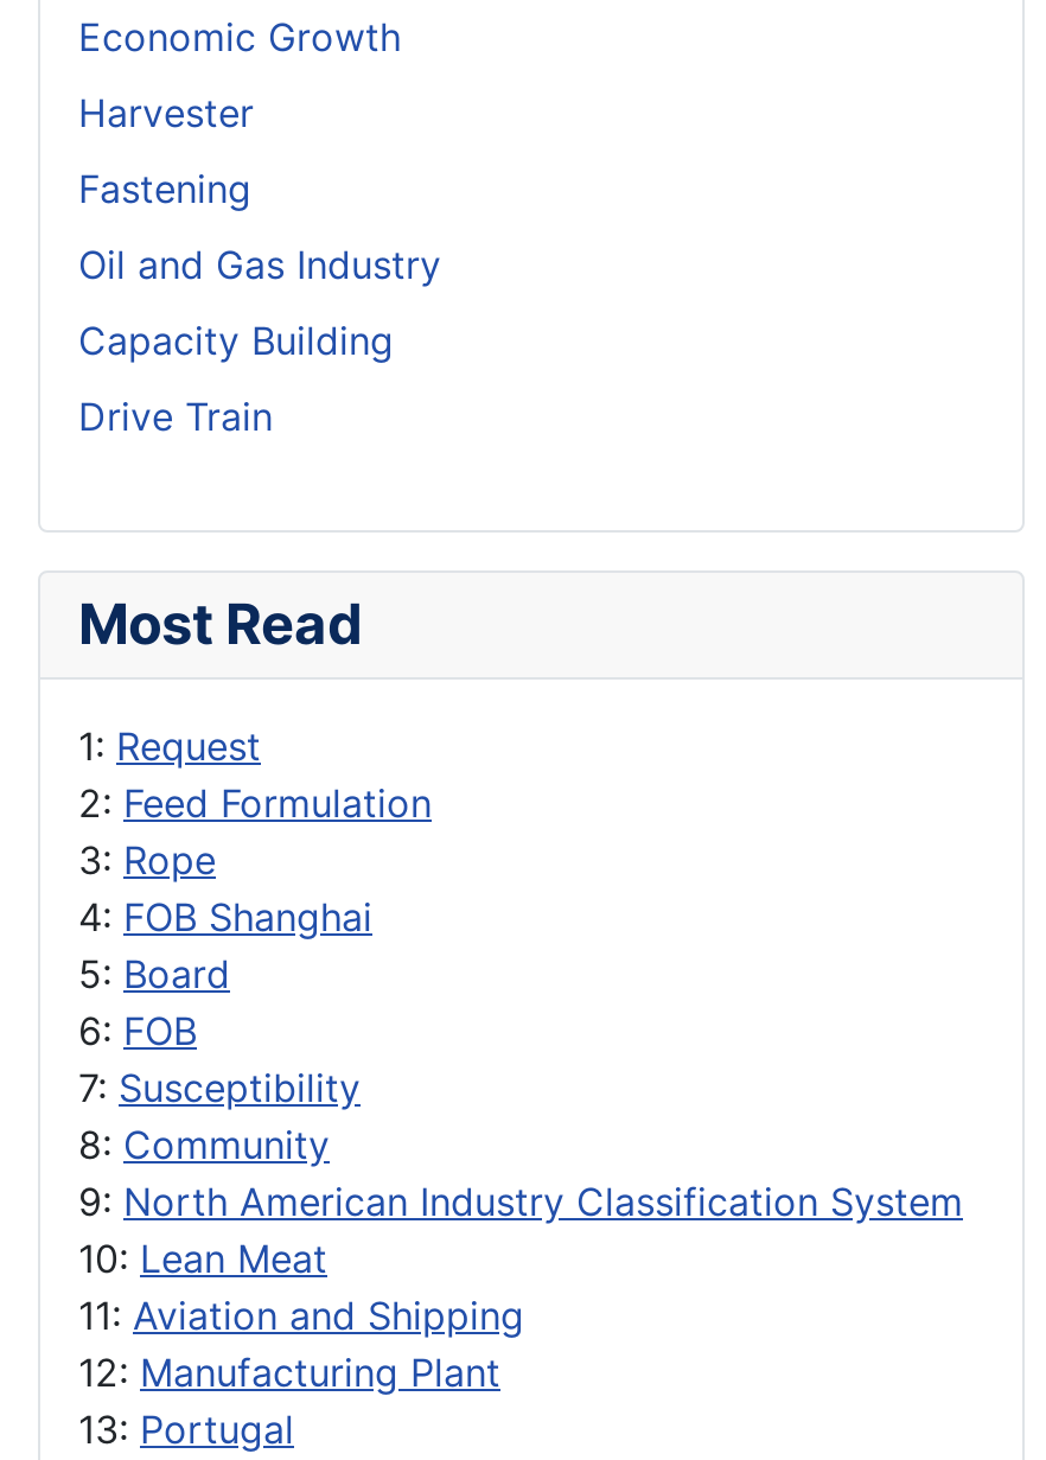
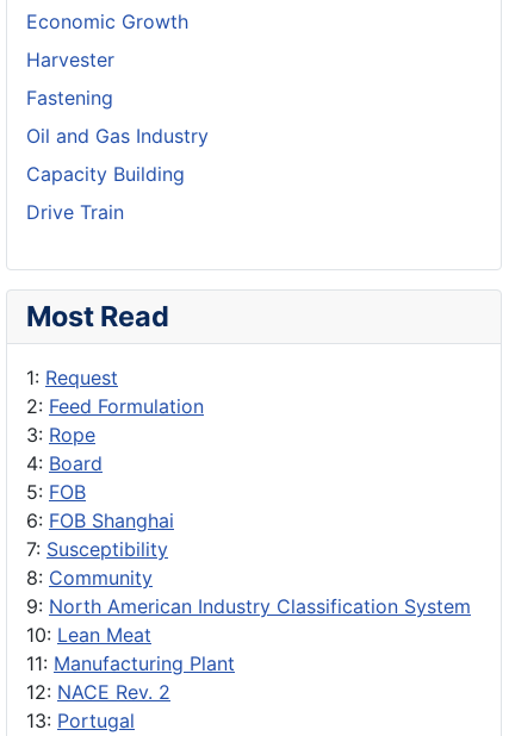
[78,894,372,1055] 4: FOB Shanghai | 5: Board | 6: FOB -> [26,452,174,533] 4: Board | 5: FOB | 6: FOB Shanghai
[78,1292,524,1396] 11: Aviation and Shipping | 12: Manufacturing Plant -> [26,652,235,704] 11: Manufacturing Plant | 12: NACE Rev. 2

